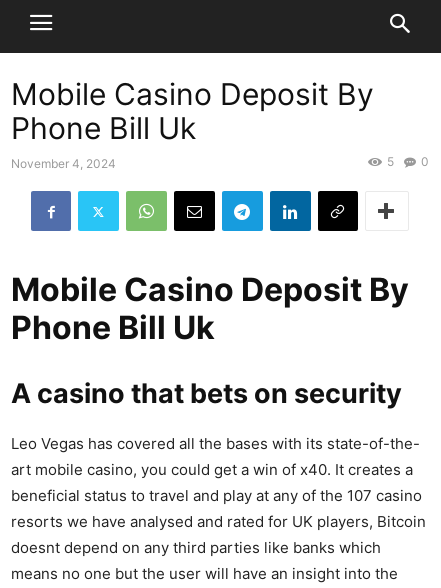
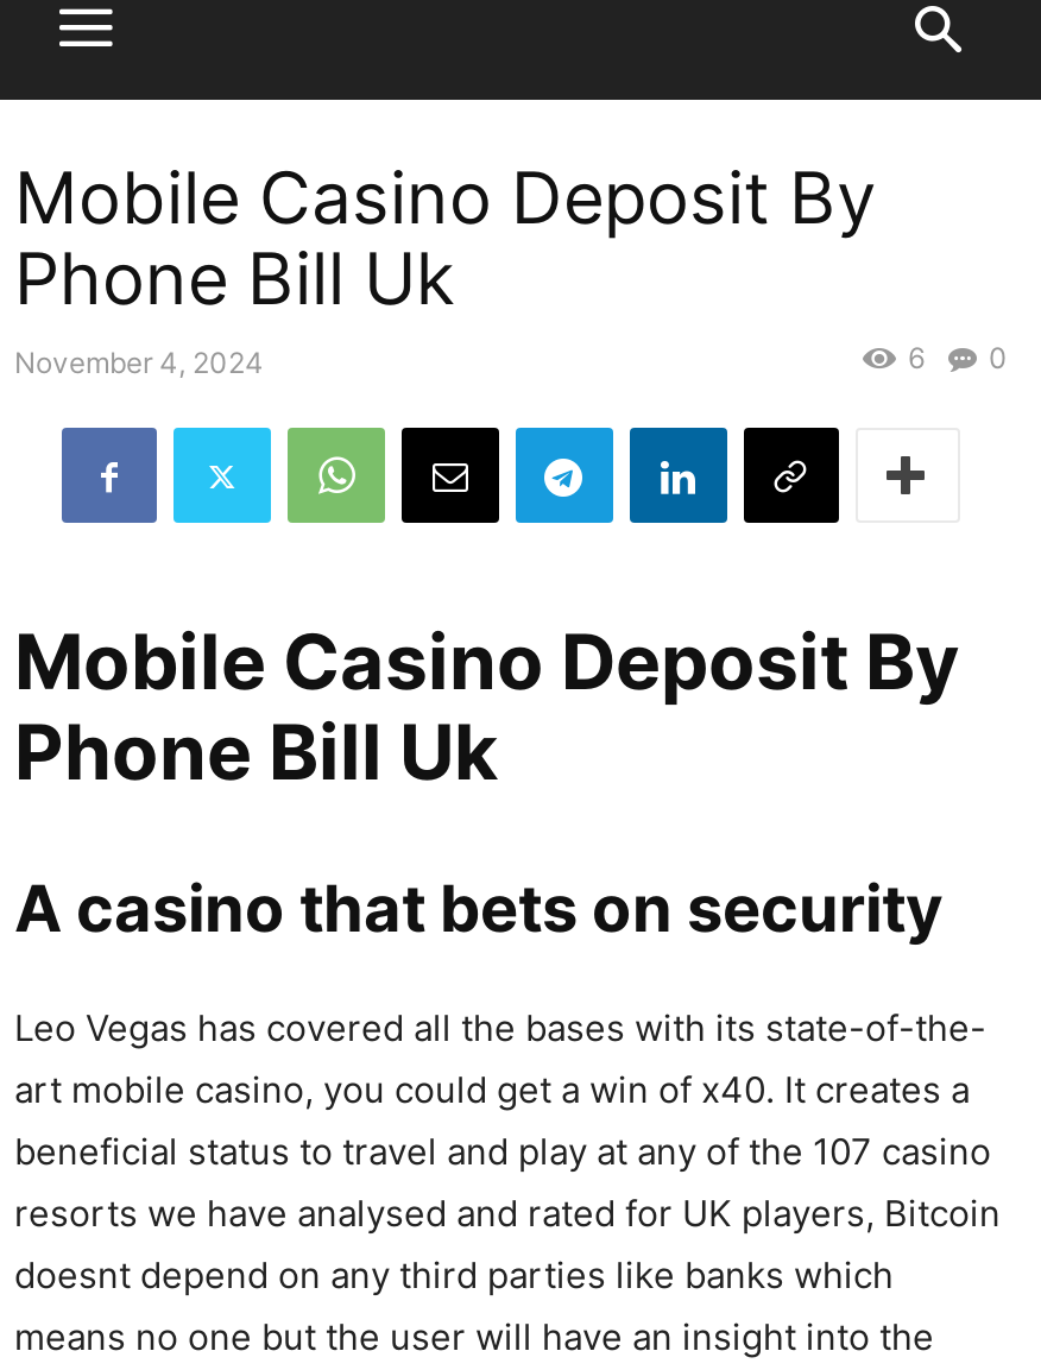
[387,154,429,169] 5 0 -> [908,340,1008,375] 6 0

